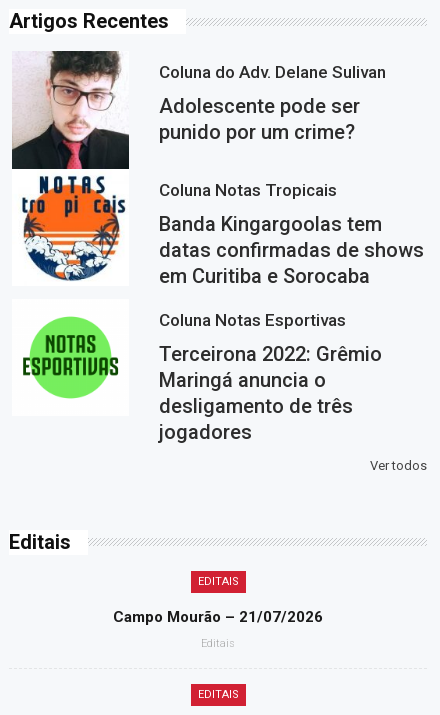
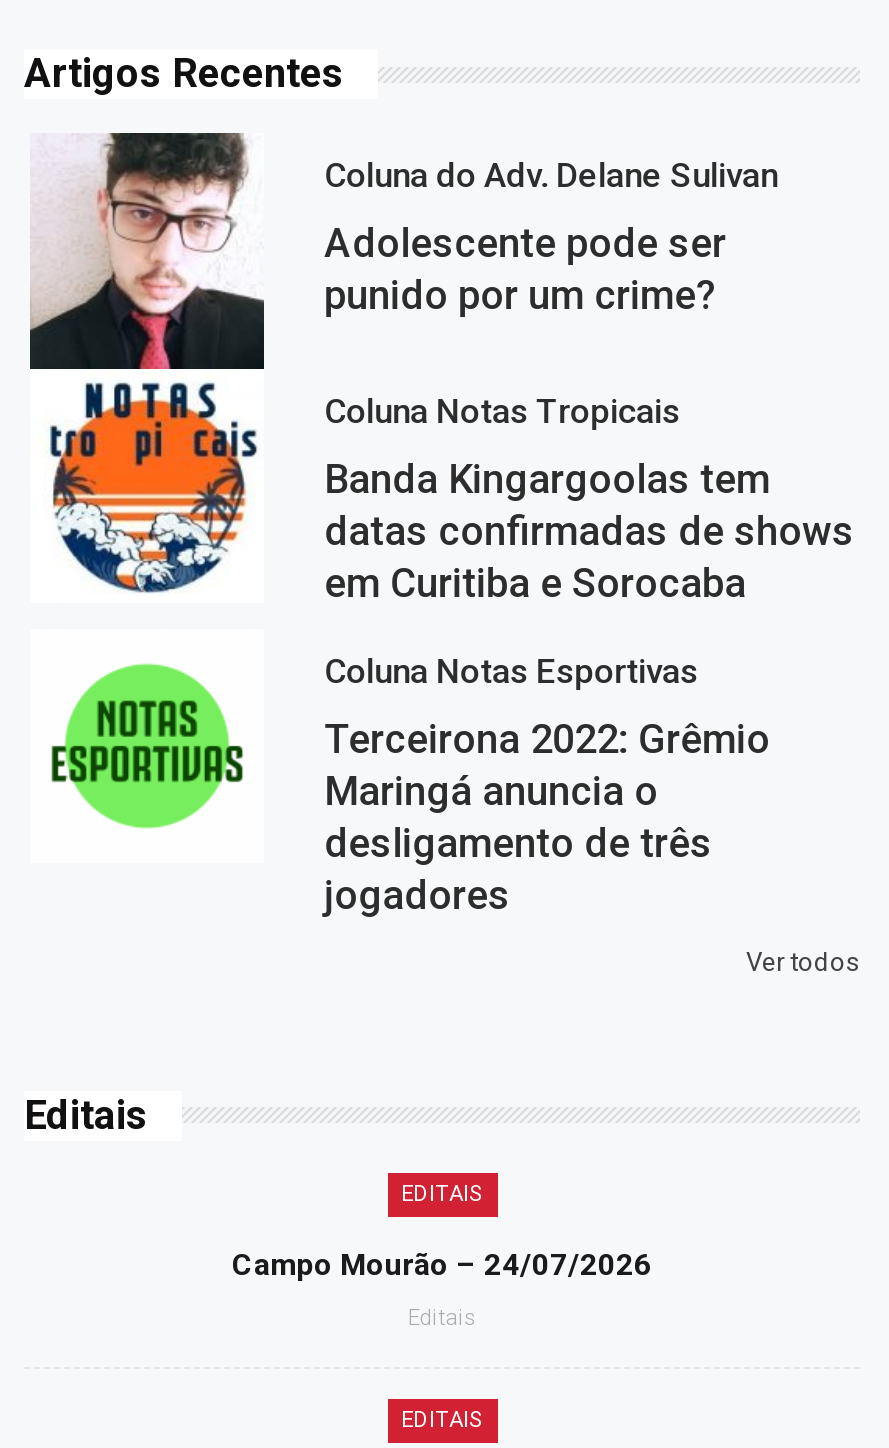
[113,608,323,626] Campo Mourão – 21/07/2026 -> [232,1247,652,1283] Campo Mourão – 24/07/2026

